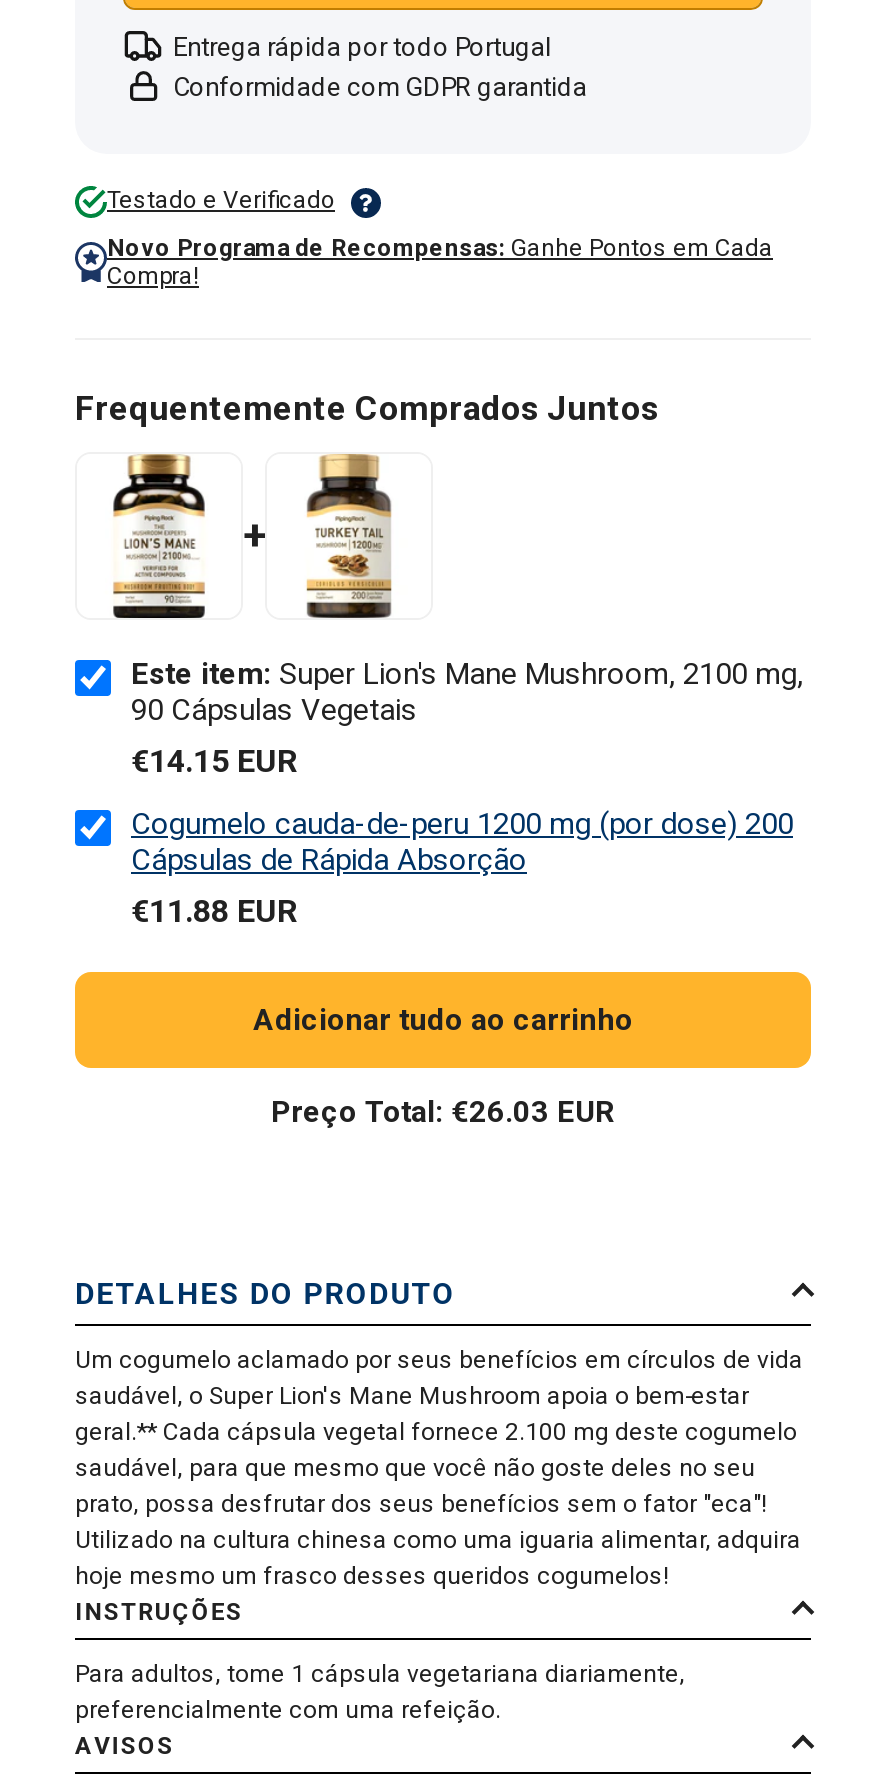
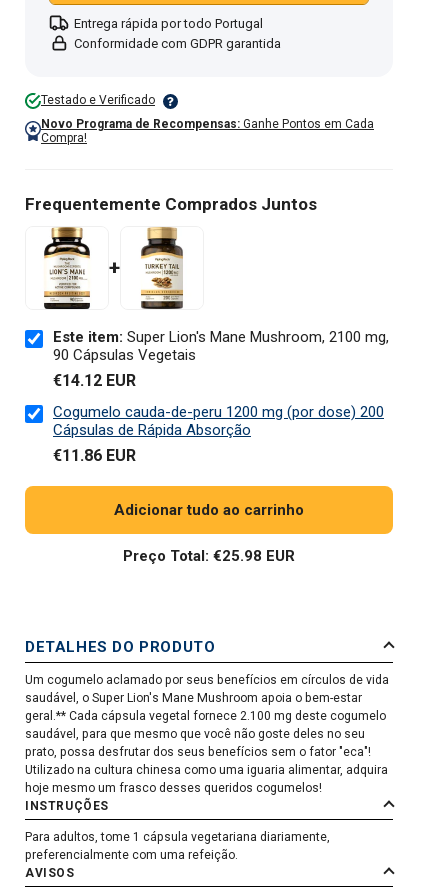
[131,742,297,780] €14.15 EUR -> [53,371,136,390] €14.12 EUR
[131,892,297,930] €11.88 EUR -> [53,446,136,465] €11.86 EUR
[271,1094,615,1130] Preço Total: €26.03 EUR -> [123,547,295,565] Preço Total: €25.98 EUR

